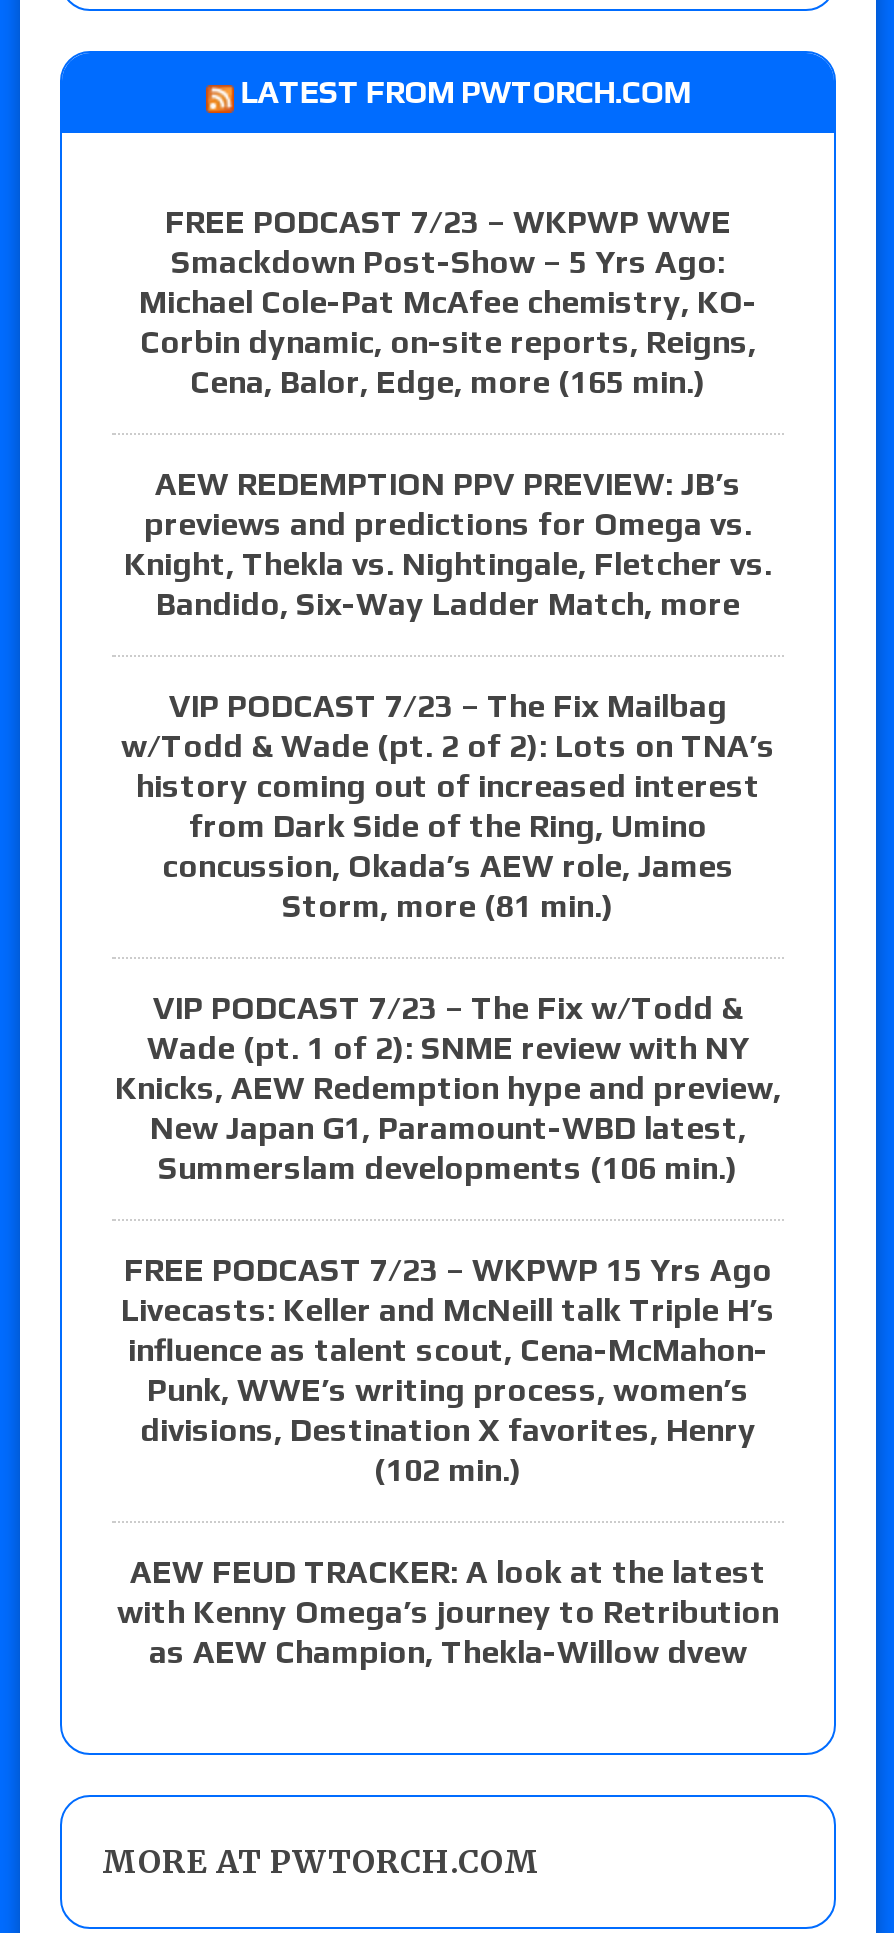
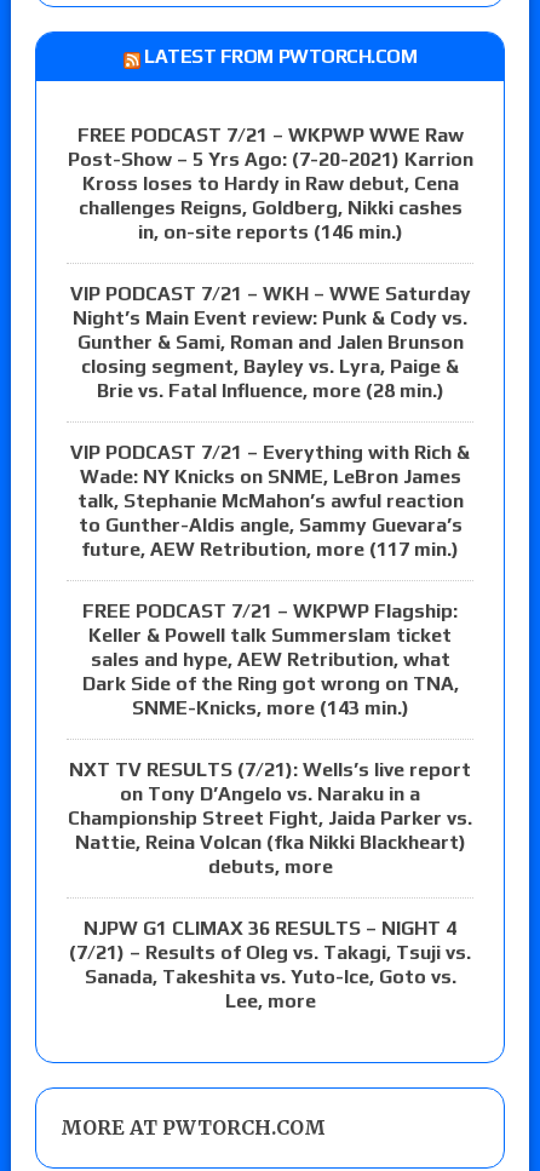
[139,204,757,402] FREE PODCAST 7/23 – WKPWP WWE | Smackdown Post-Show – 5 Yrs Ago: | Michael Cole-Pat McAfee chemistry, KO- | Corbin dynamic, on-site reports, Reigns, | Cena, Balor, Edge, more (165 min.) -> [67,123,473,243] FREE PODCAST 7/21 – WKPWP WWE Raw | Post-Show – 5 Yrs Ago: (7-20-2021) Karrion | Kross loses to Hardy in Raw debut, Cena | challenges Reigns, Goldberg, Nikki cashes | in, on-site reports (146 min.)
[124,466,772,624] AEW REDEMPTION PPV PREVIEW: JB’s | previews and predictions for Omega vs. | Knight, Thekla vs. Nightingale, Fletcher vs. | Bandido, Six-Way Ladder Match, more -> [70,282,470,402] VIP PODCAST 7/21 – WKH – WWE Saturday | Night’s Main Event review: Punk & Cody vs. | Gunther & Sami, Roman and Jalen Brunson | closing segment, Bayley vs. Lyra, Paige & | Brie vs. Fatal Influence, more (28 min.)
[121,688,775,926] VIP PODCAST 7/23 – The Fix Mailbag | w/Todd & Wade (pt. 2 of 2): Lots on TNA’s | history coming out of increased interest | from Dark Side of the Ring, Umino | concussion, Okada’s AEW role, James | Storm, more (81 min.) -> [70,441,470,560] VIP PODCAST 7/21 – Everything with Rich & | Wade: NY Knicks on SNME, LeBron James | talk, Stephanie McMahon’s awful reaction | to Gunther-Aldis angle, Sammy Guevara’s | future, AEW Retribution, more (117 min.)
[115,990,781,1188] VIP PODCAST 7/23 – The Fix w/Todd & | Wade (pt. 1 of 2): SNME review with NY | Knicks, AEW Redemption hype and preview, | New Japan G1, Paramount-WBD latest, | Summerslam developments (106 min.) -> [82,599,458,719] FREE PODCAST 7/21 – WKPWP Flagship: | Keller & Powell talk Summerslam ticket | sales and hype, AEW Retribution, what | Dark Side of the Ring got wrong on TNA, | SNME-Knicks, more (143 min.)
[121,1252,775,1490] FREE PODCAST 7/23 – WKPWP 15 Yrs Ago | Livecasts: Keller and McNeill talk Triple H’s | influence as talent scout, Cena-McMahon- | Punk, WWE’s writing process, women’s | divisions, Destination X favorites, Henry | (102 min.) -> [68,758,472,878] NXT TV RESULTS (7/21): Wells’s live report | on Tony D’Angelo vs. Naraku in a | Championship Street Fight, Jaida Parker vs. | Nattie, Reina Volcan (fka Nikki Blackheart) | debuts, more
[117,1554,779,1672] AEW FEUD TRACKER: A look at the latest | with Kenny Omega’s journey to Retribution | as AEW Champion, Thekla-Willow dvew -> [69,916,471,1012] NJPW G1 CLIMAX 36 RESULTS – NIGHT 4 | (7/21) – Results of Oleg vs. Takagi, Tsuji vs. | Sanada, Takeshita vs. Yuto-Ice, Goto vs. | Lee, more

